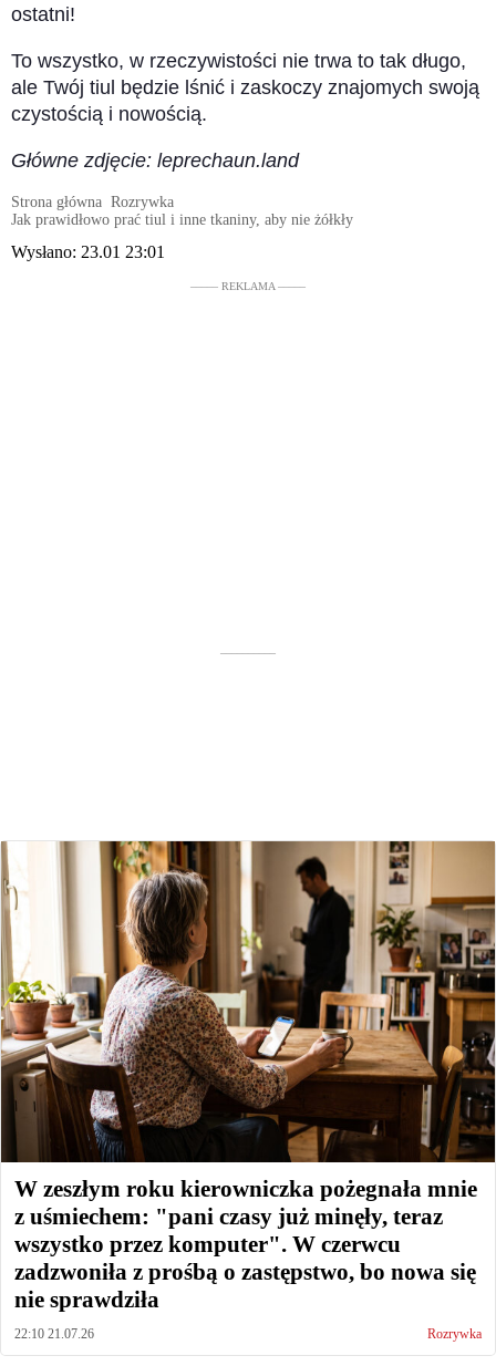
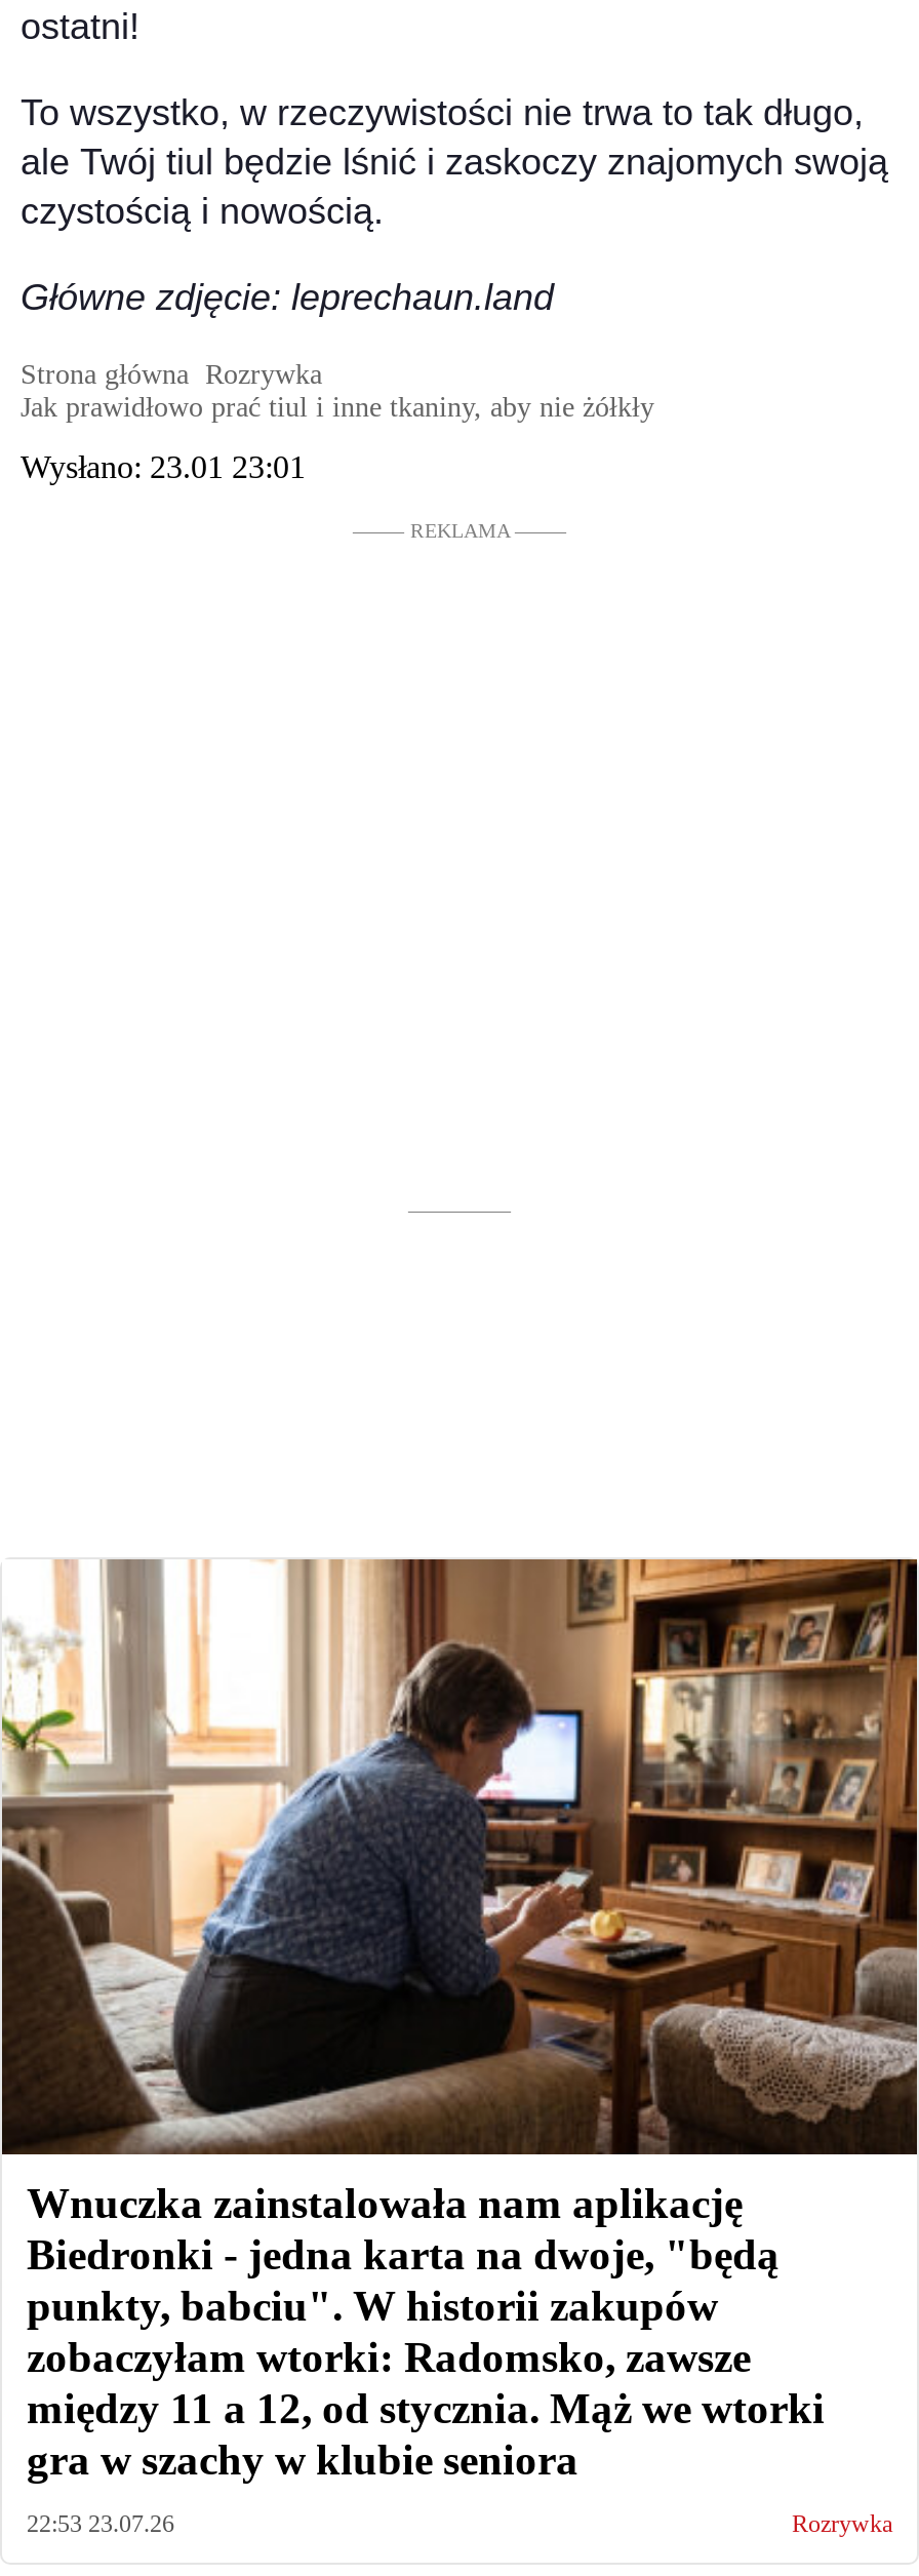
[3,840,493,1313] [image] | W zeszłym roku kierowniczka pożegnała mnie | z uśmiechem: "pani czasy już minęły, teraz | wszystko przez komputer". W czerwcu | zadzwoniła z prośbą o zastępstwo, bo nowa się | nie sprawdziła -> [6,1557,913,2485] [image] | Wnuczka zainstalowała nam aplikację | Biedronki - jedna karta na dwoje, "będą | punkty, babciu". W historii zakupów | zobaczyłam wtorki: Radomsko, zawsze | między 11 a 12, od stycznia. Mąż we wtorki | gra w szachy w klubie seniora
[14,1326,94,1342] 22:10 21.07.26 -> [27,2510,174,2539] 22:53 23.07.26

